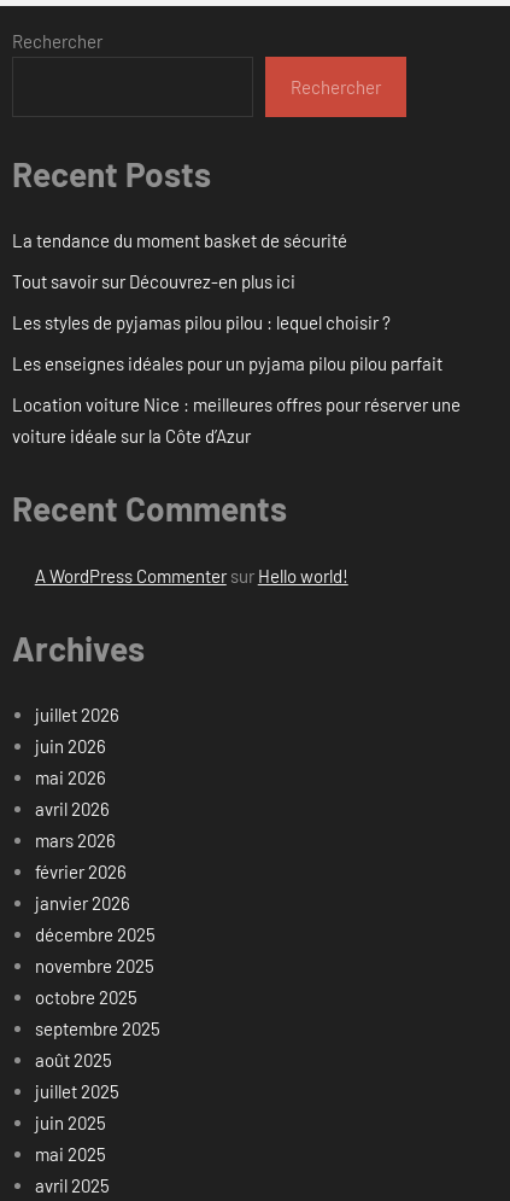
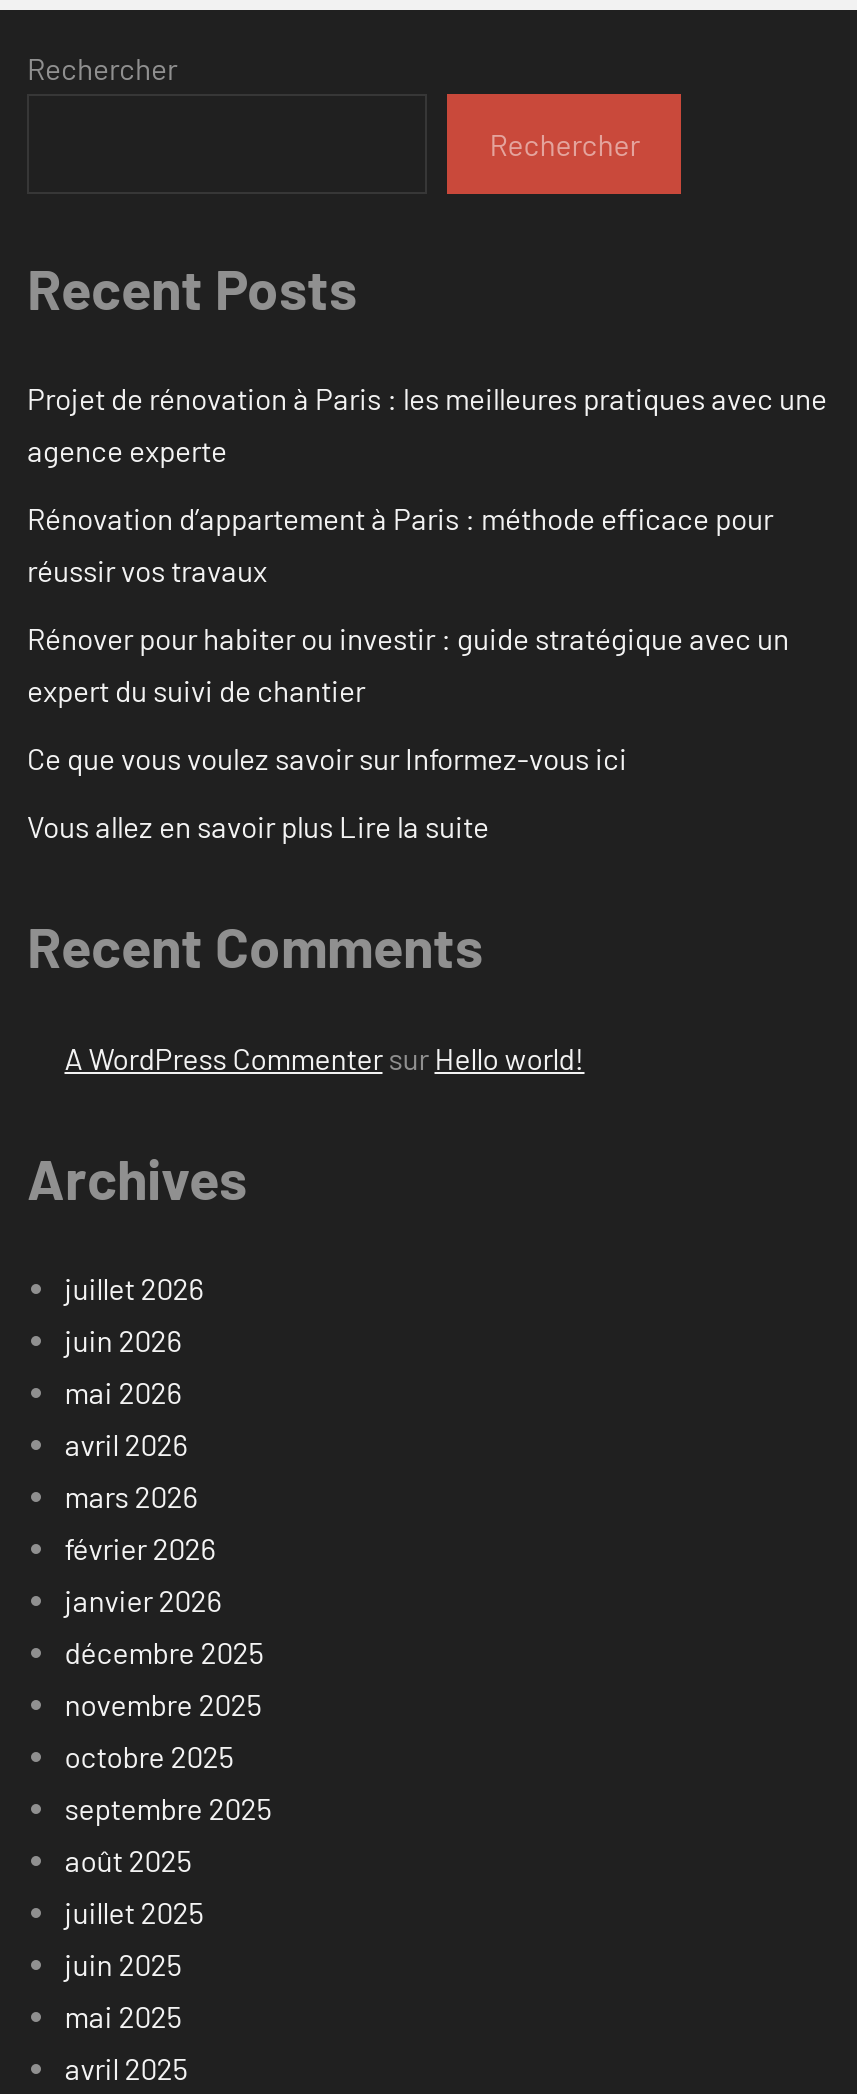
[12,230,347,251] La tendance du moment basket de sécurité -> [27,381,827,469] Projet de rénovation à Paris : les meilleures pratiques avec une | agence experte
[12,271,295,292] Tout savoir sur Découvrez-en plus ici -> [27,501,773,589] Rénovation d’appartement à Paris : méthode efficace pour | réussir vos travaux
[12,312,391,334] Les styles de pyjamas pilou pilou : lequel choisir ? -> [27,621,789,709] Rénover pour habiter ou investir : guide stratégique avec un | expert du suivi de chantier
[12,353,442,375] Les enseignes idéales pour un pyjama pilou pilou parfait -> [27,741,627,777] Ce que vous voulez savoir sur Informez-vous ici
[12,394,461,447] Location voiture Nice : meilleures offres pour réserver une | voiture idéale sur la Côte d’Azur -> [27,809,489,845] Vous allez en savoir plus Lire la suite

